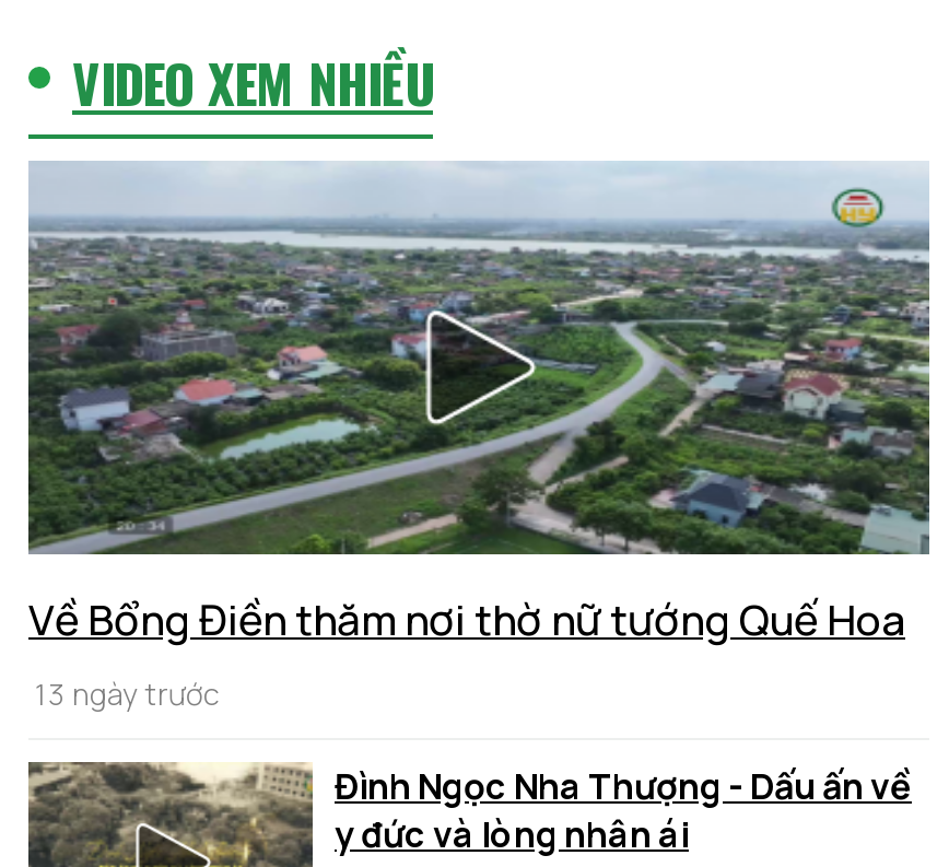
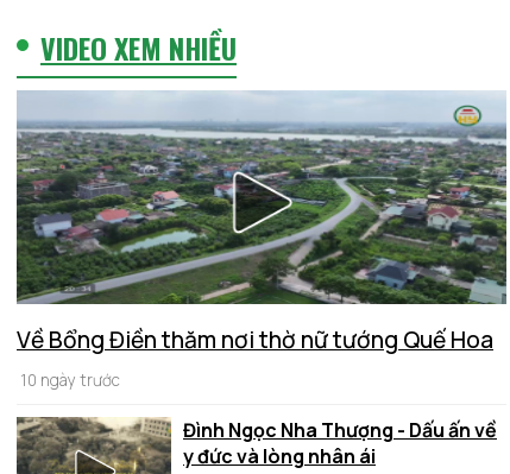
[28,674,219,713] 13 ngày trước -> [17,369,120,390] 10 ngày trước

